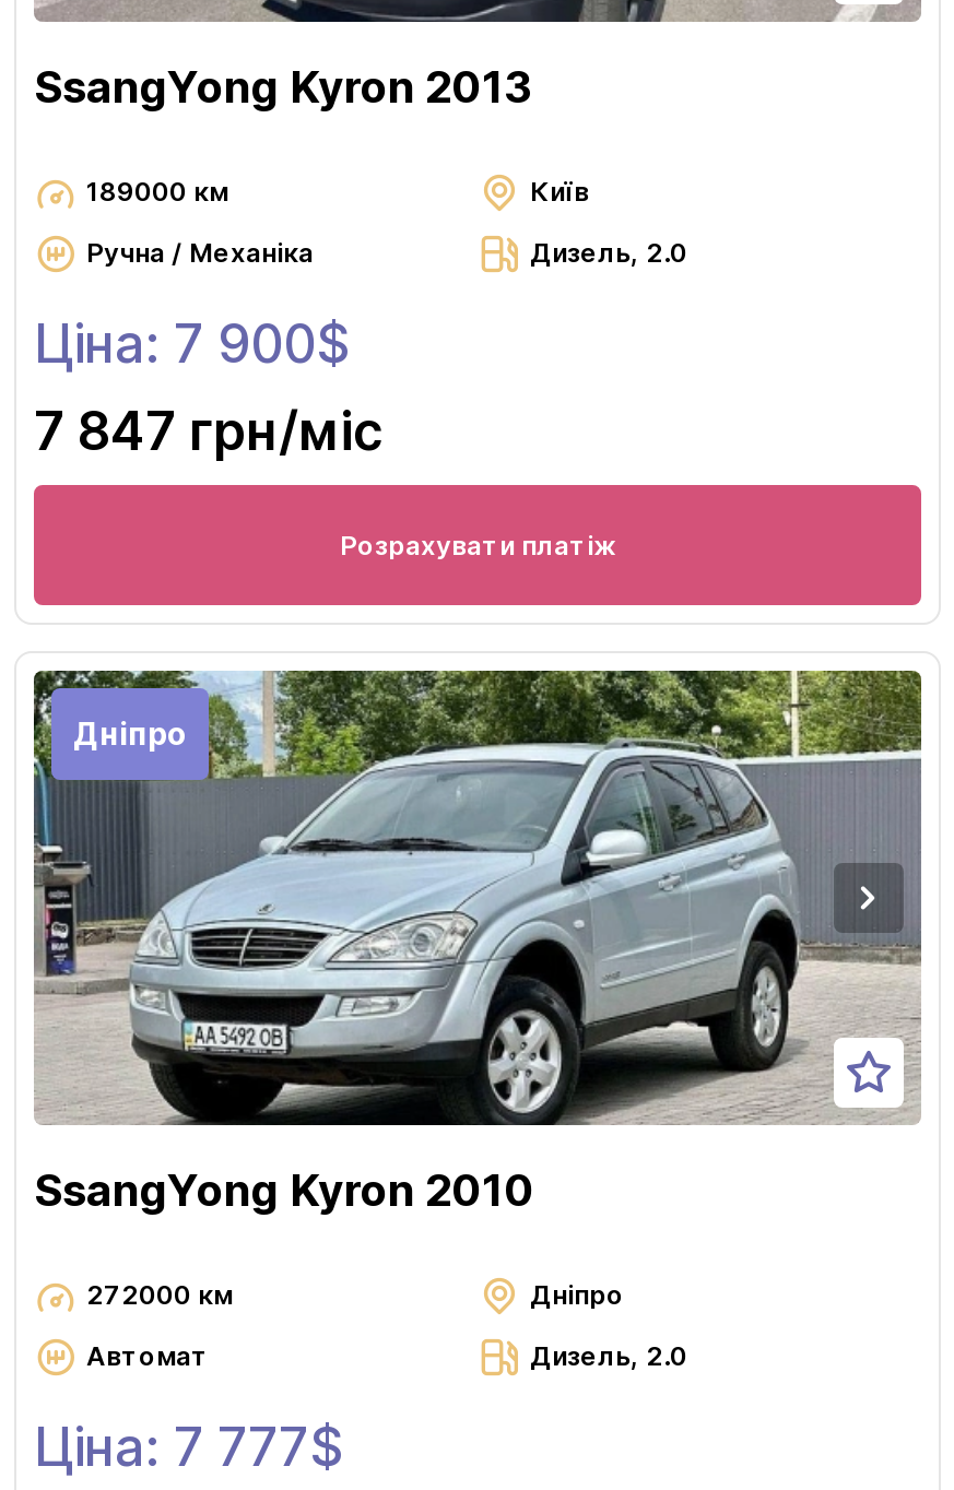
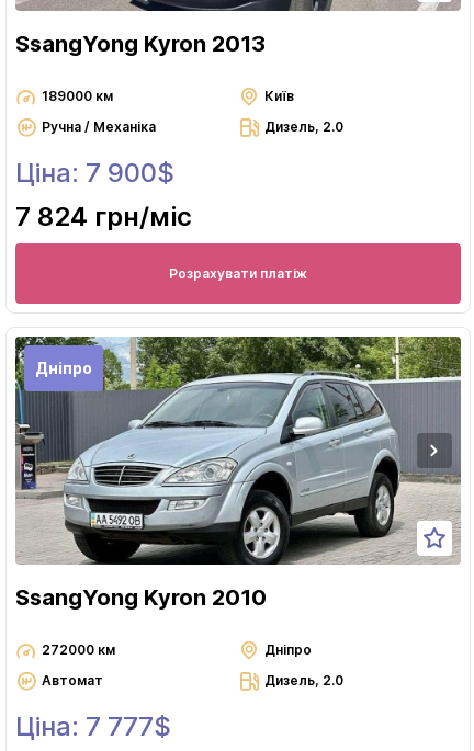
[34,400,384,463] 7 847 грн/міс -> [15,201,192,233] 7 824 грн/міс

